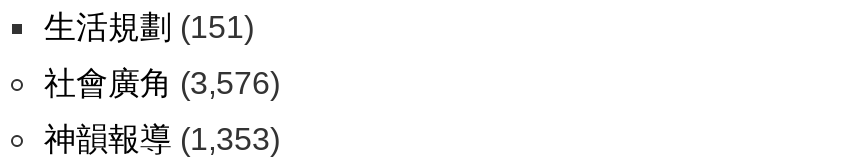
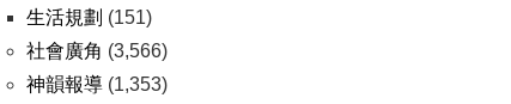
[44,66,280,100] 社會廣角(3,576) -> [26,41,168,61] 社會廣角(3,566)

